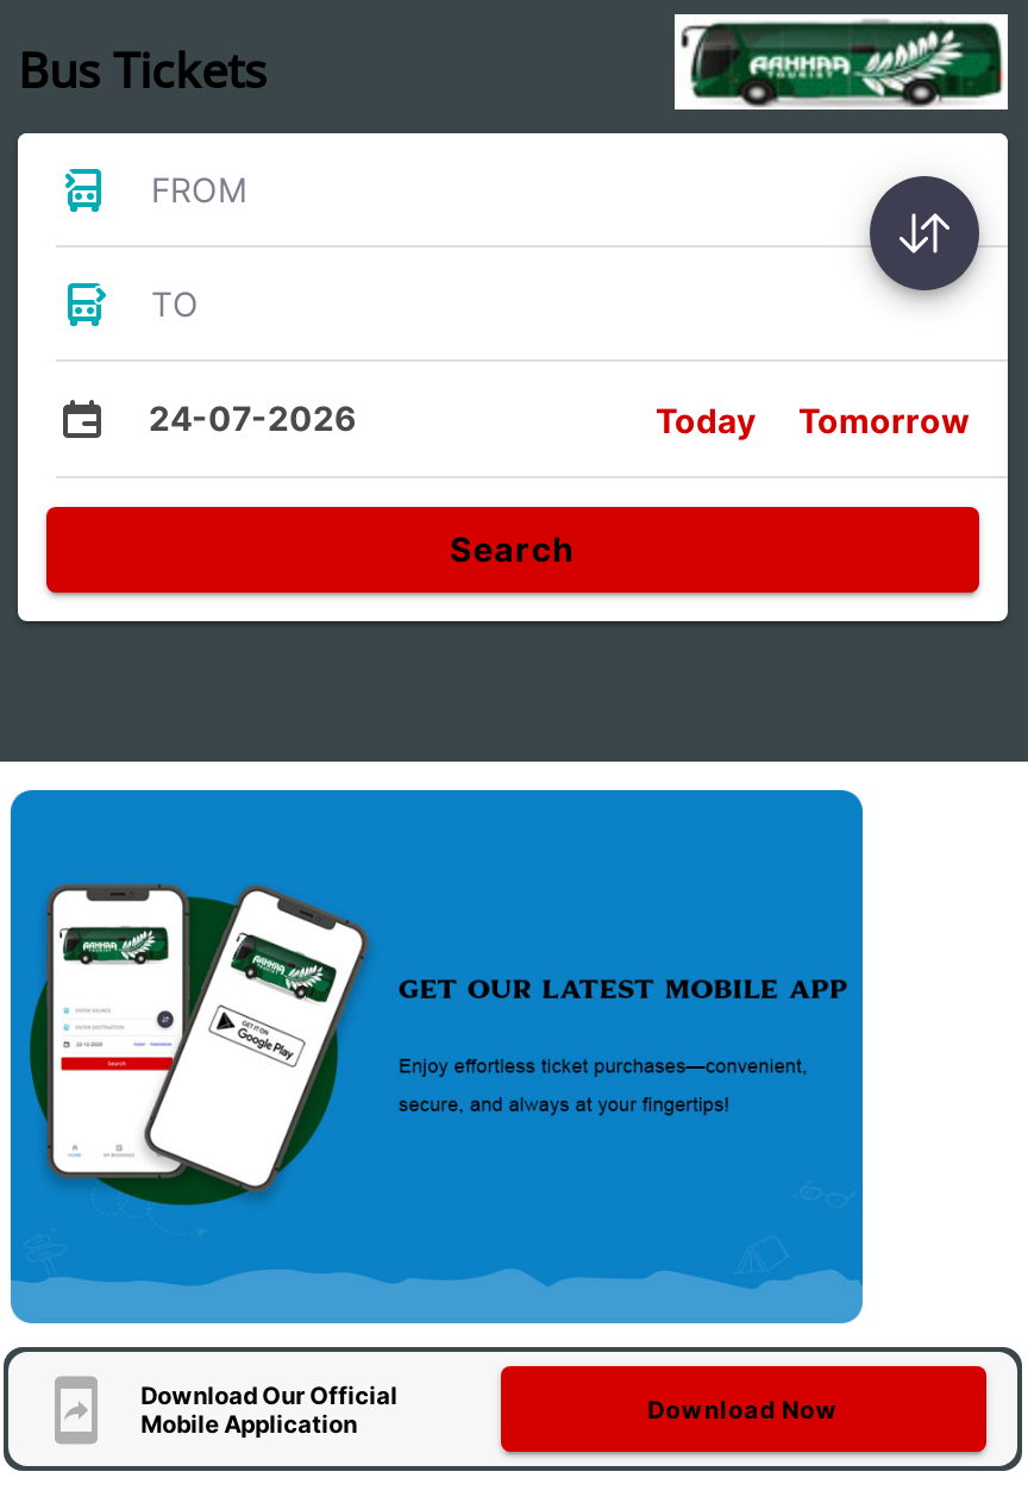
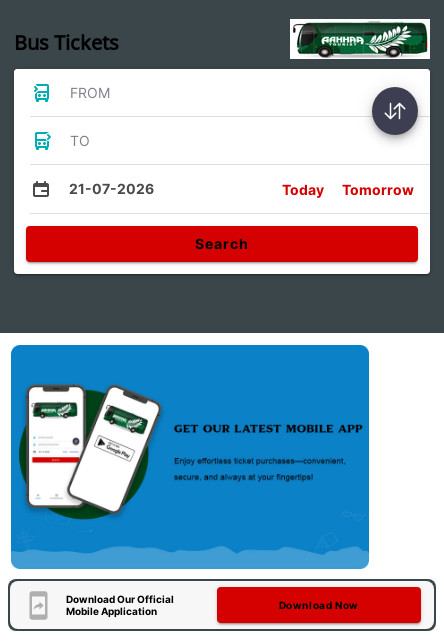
[149,397,356,438] 24-07-2026 -> [69,180,154,197] 21-07-2026

